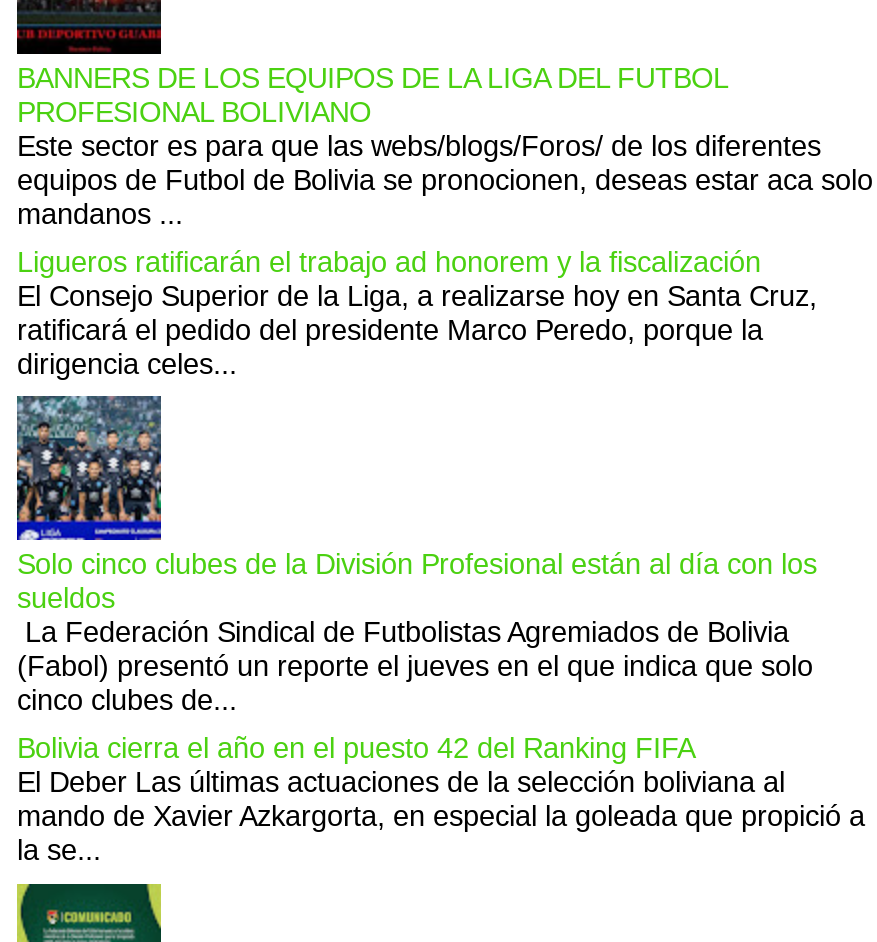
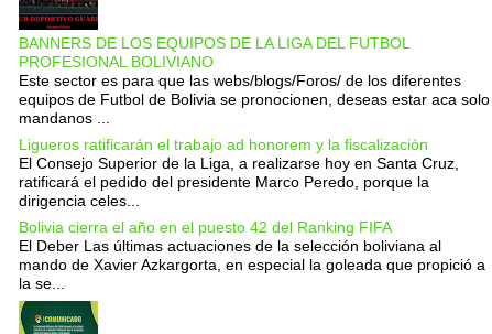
[15,394,817,717] [image] | Solo cinco clubes de la División Profesional están al día con los | sueldos | La Federación Sindical de Futbolistas Agremiados de Bolivia | (Fabol) presentó un reporte el jueves en el que indica que solo | cinco clubes de... -> none

